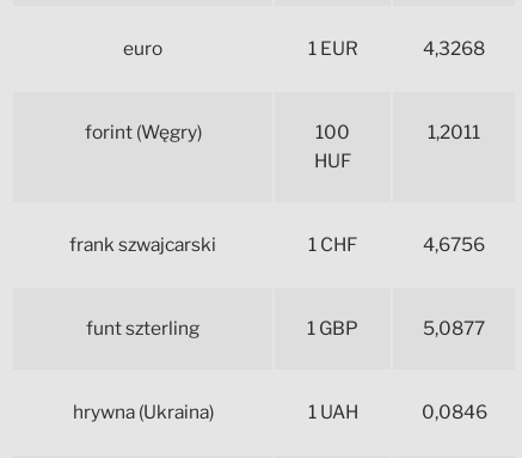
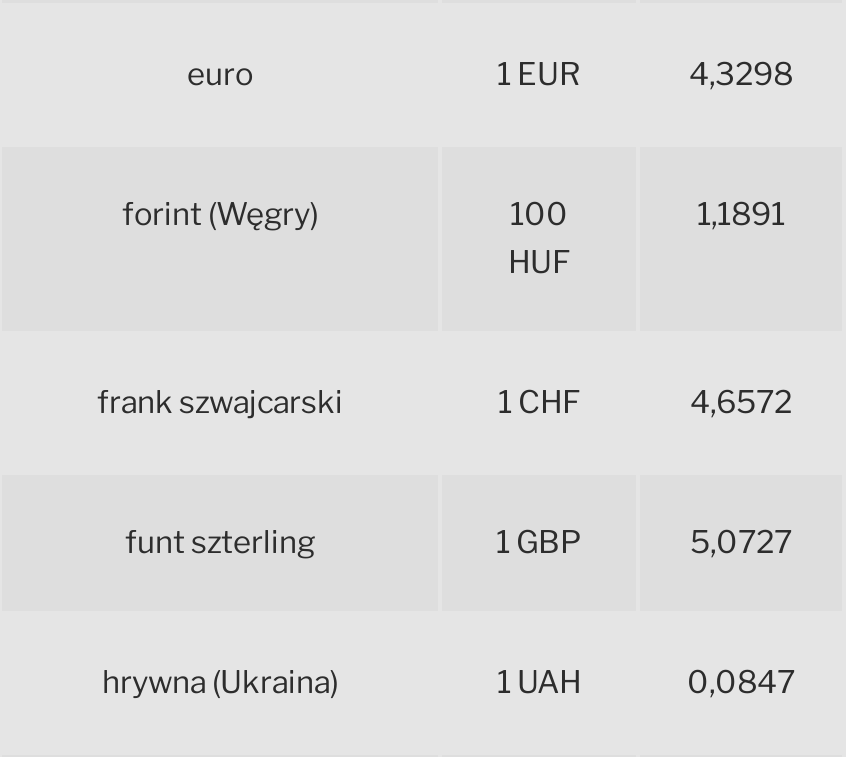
[423,37,485,60] 4,3268 -> [689,55,793,93] 4,3298
[428,121,480,144] 1,2011 -> [697,195,785,233] 1,1891
[423,233,485,256] 4,6756 -> [690,383,792,421] 4,6572
[423,317,485,340] 5,0877 -> [690,523,792,561] 5,0727
[421,401,487,424] 0,0846 -> [687,663,795,701] 0,0847

